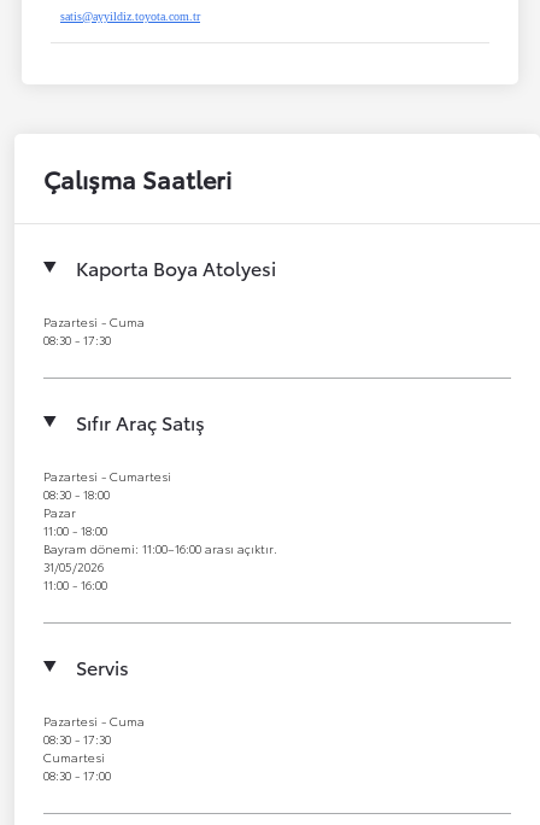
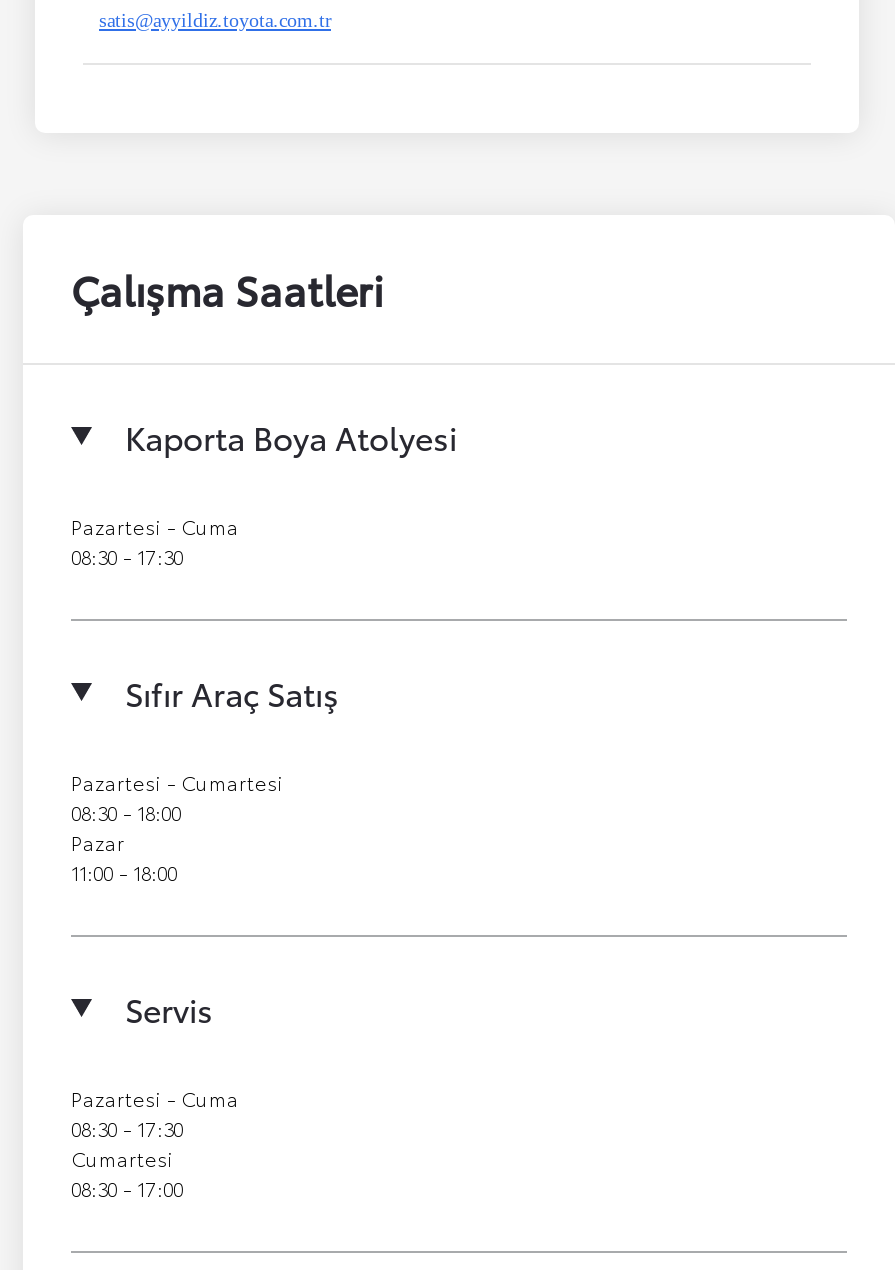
[43,539,277,593] Bayram dönemi: 11:00–16:00 arası açıktır. | 31/05/2026 | 11:00 - 16:00 -> none

